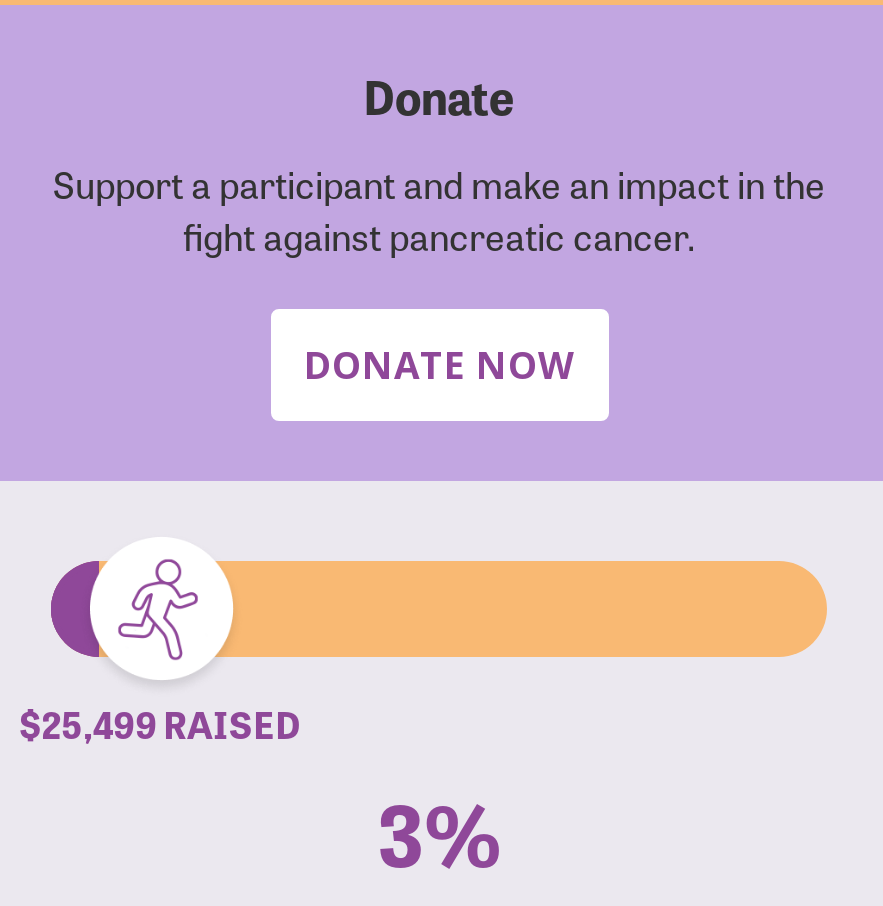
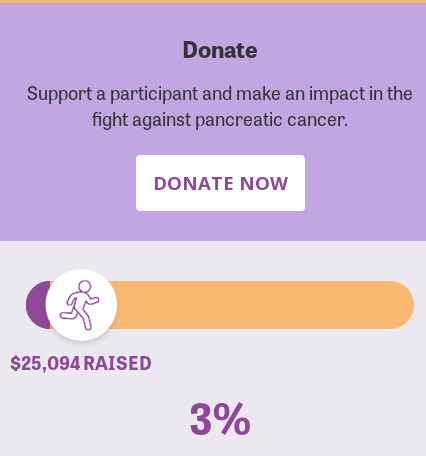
[19,695,301,751] $25,499 RAISED -> [10,348,152,376] $25,094 RAISED

